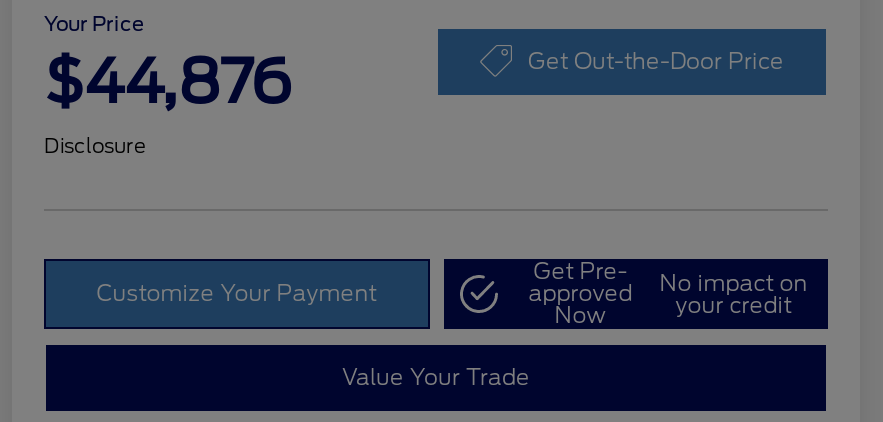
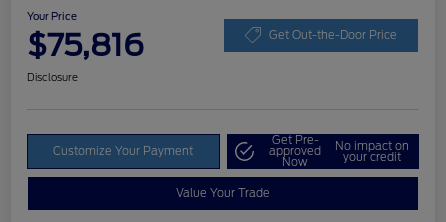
[44,45,292,117] $44,876 -> [27,27,144,63] $75,816

